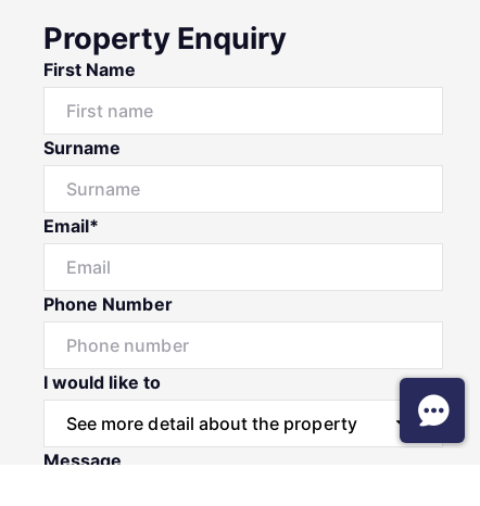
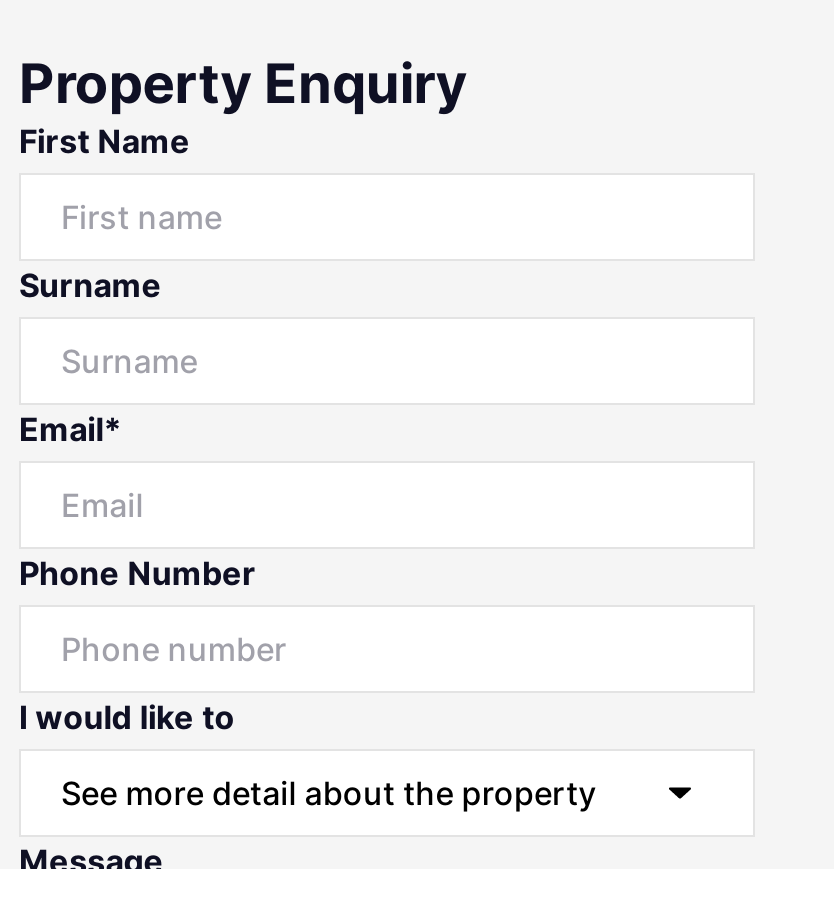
[397,376,467,446] [image] -> none

